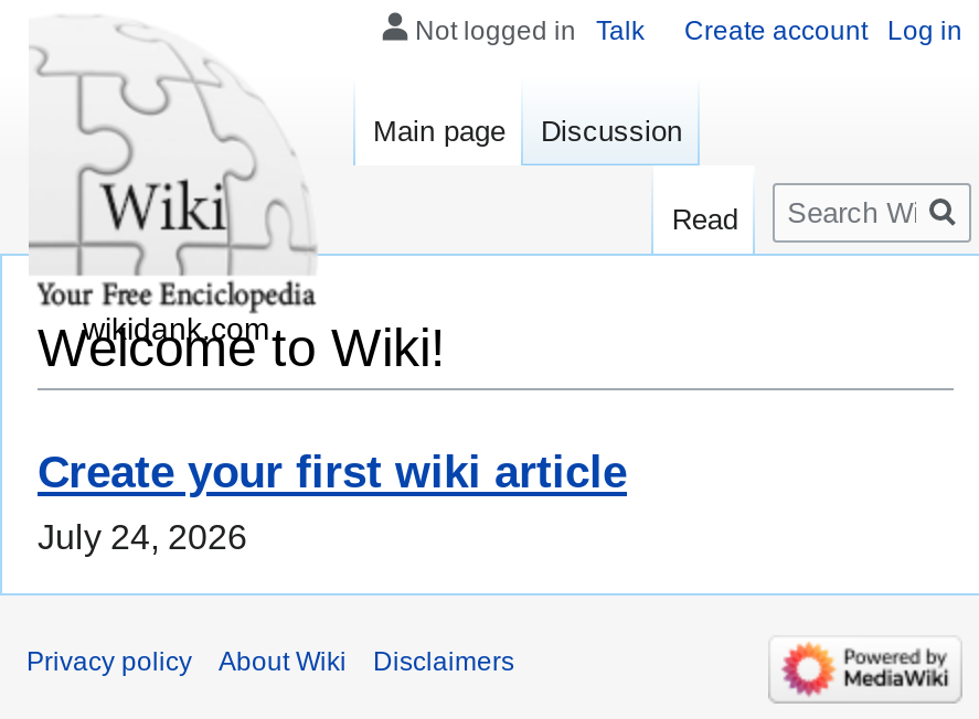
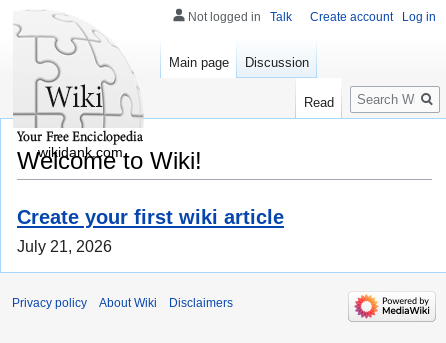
[38,519,247,556] July 24, 2026 -> [17,238,112,255] July 21, 2026

